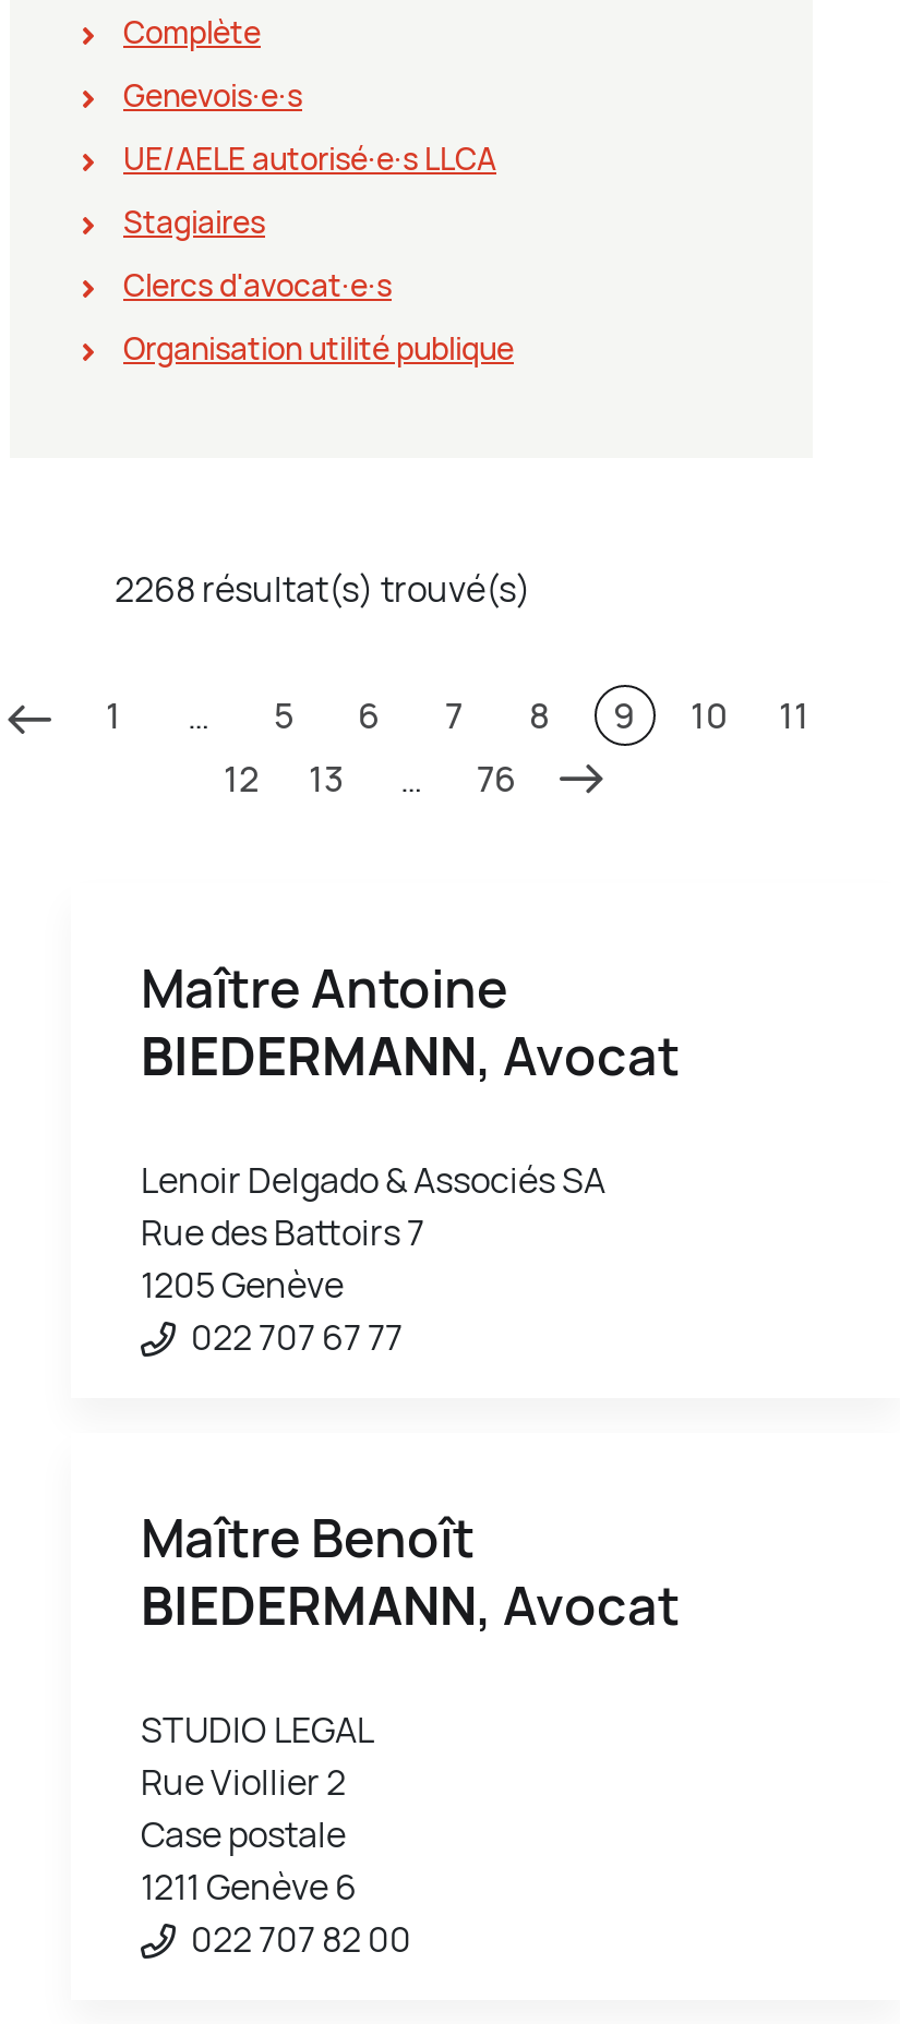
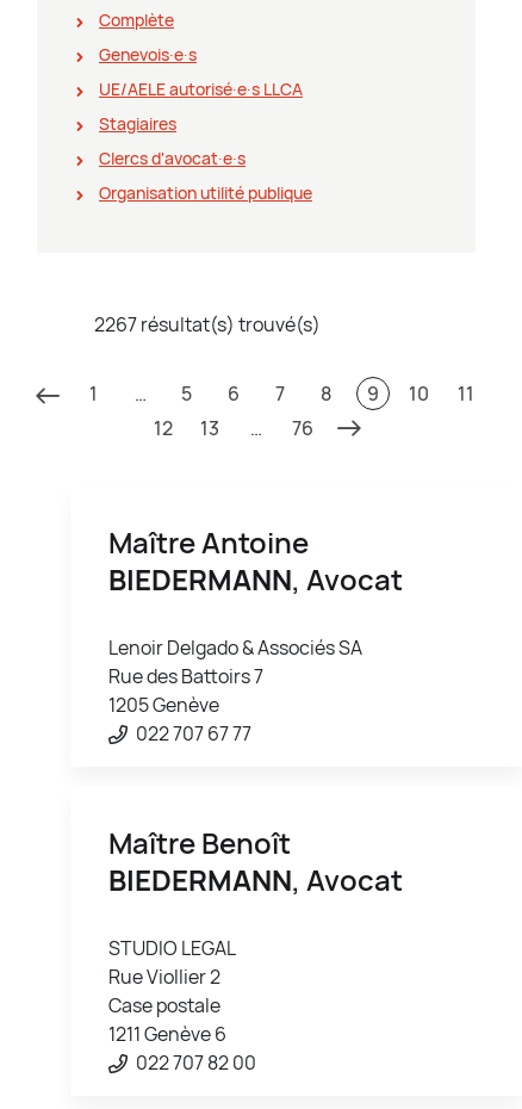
[115,564,531,612] 2268 résultat(s) trouvé(s) -> [94,311,321,337] 2267 résultat(s) trouvé(s)

